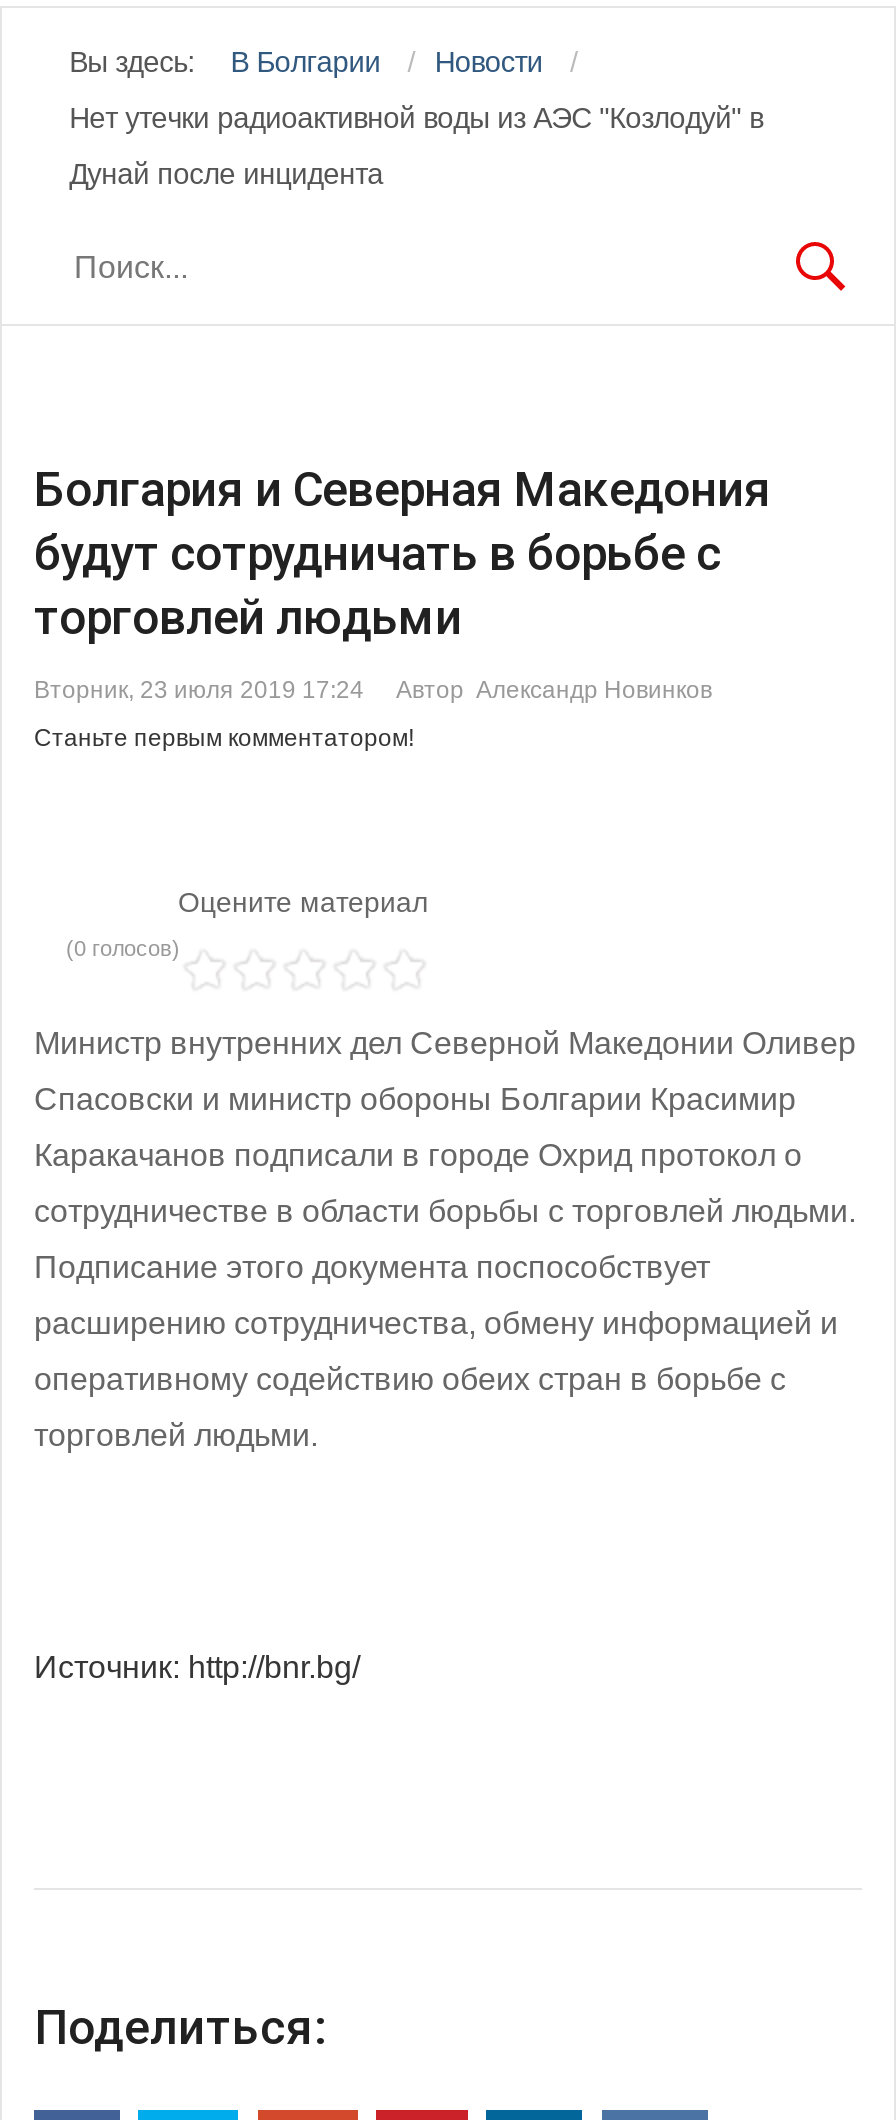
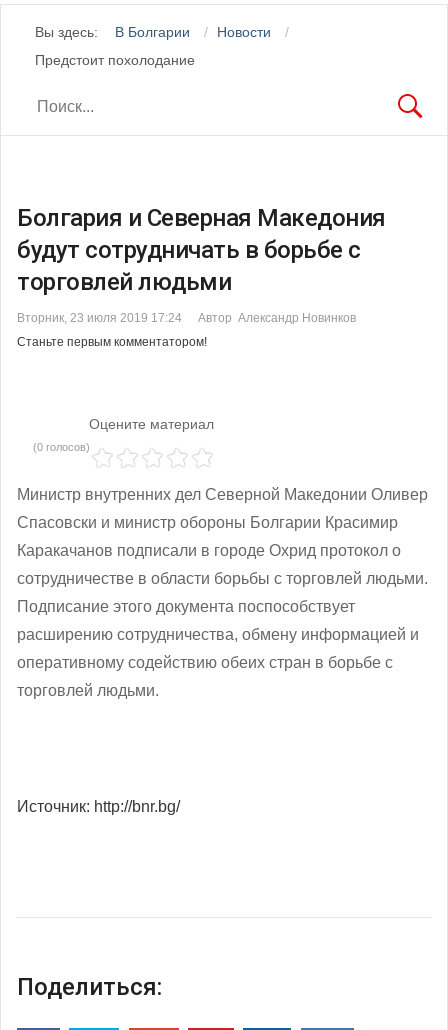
[69,102,763,190] Нет утечки радиоактивной воды из АЭС "Козлодуй" в | Дунай после инцидента -> [35,52,195,68] Предстоит похолодание

